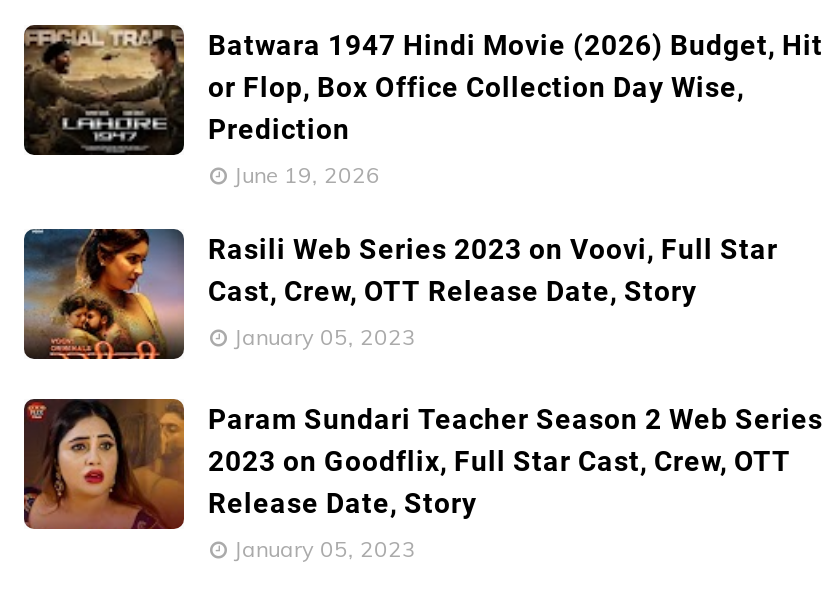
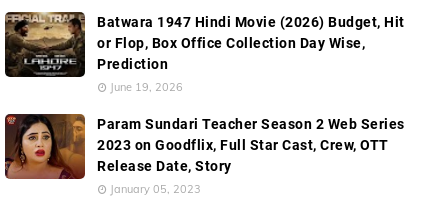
[22,227,778,361] [image] | Rasili Web Series 2023 on Voovi, Full Star | Cast, Crew, OTT Release Date, Story | January 05, 2023 -> none

